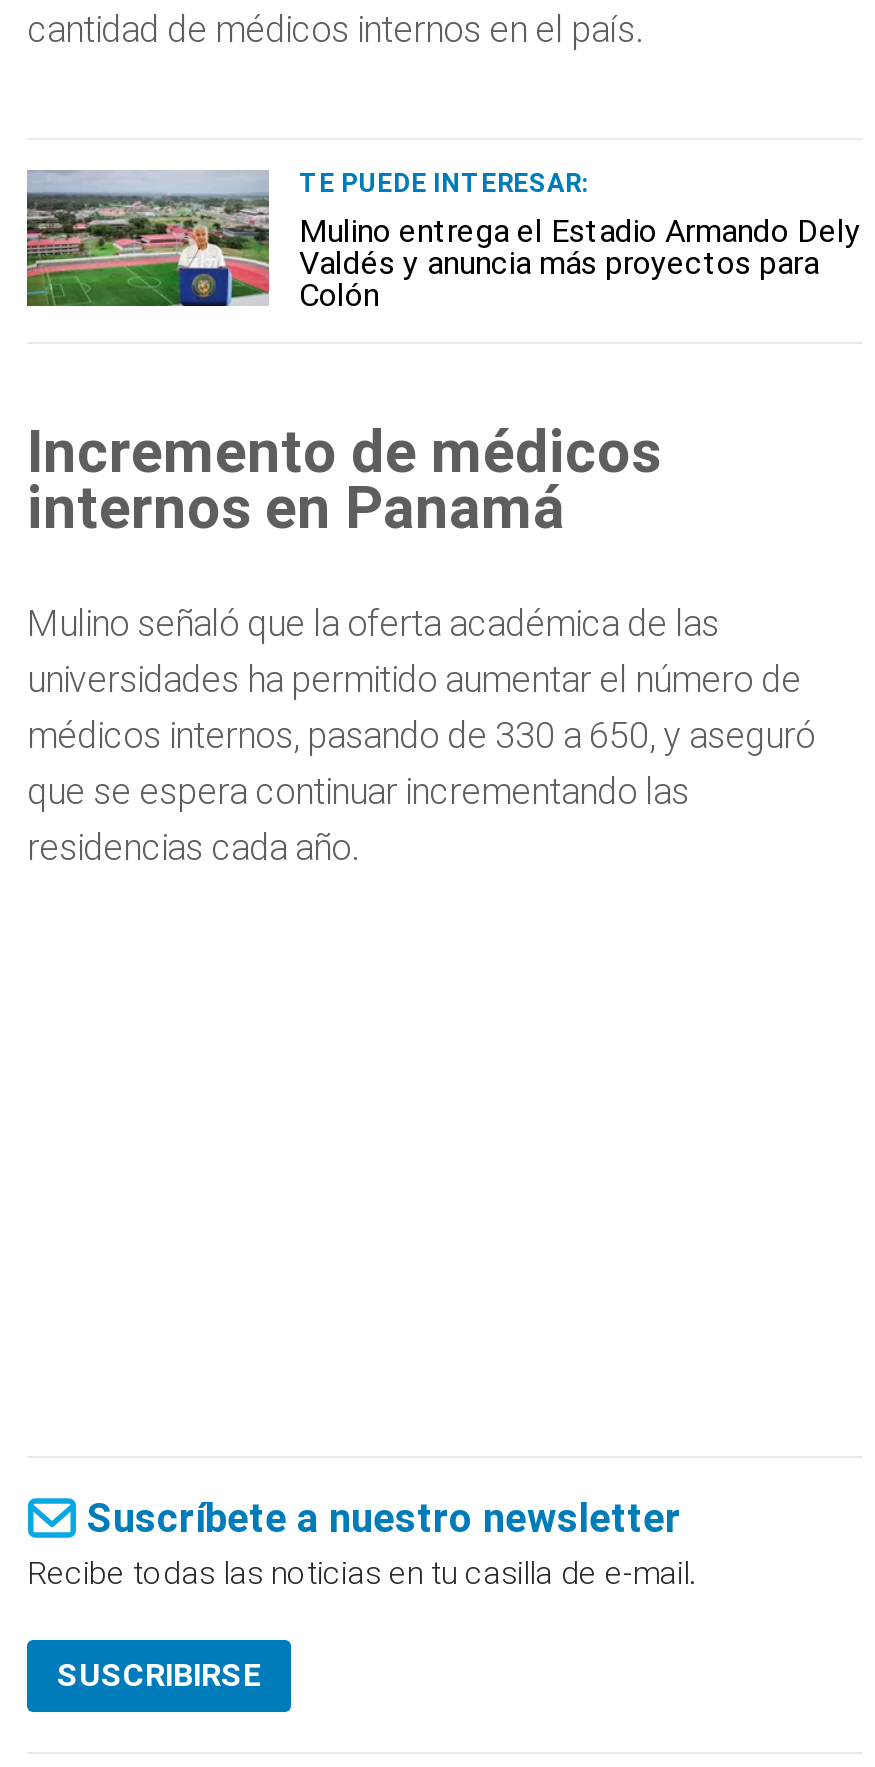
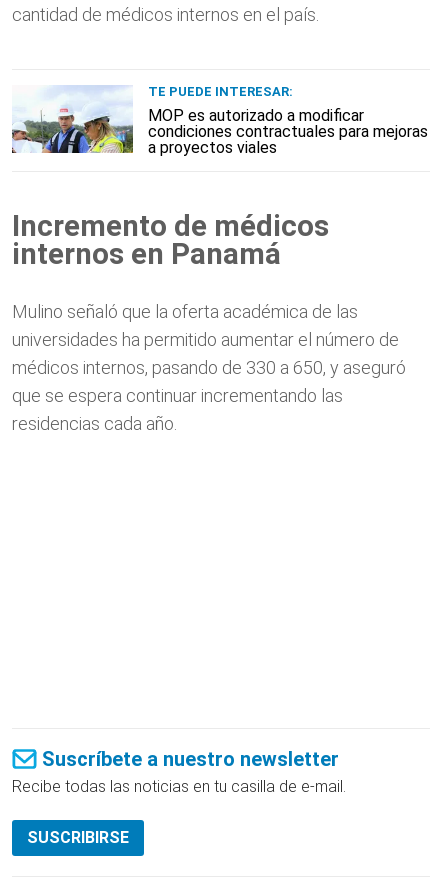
[25,168,861,313] [image] | Mulino entrega el Estadio Armando Dely | Valdés y anuncia más proyectos para | Colón -> [11,85,428,157] [image] | MOP es autorizado a modificar | condiciones contractuales para mejoras | a proyectos viales

